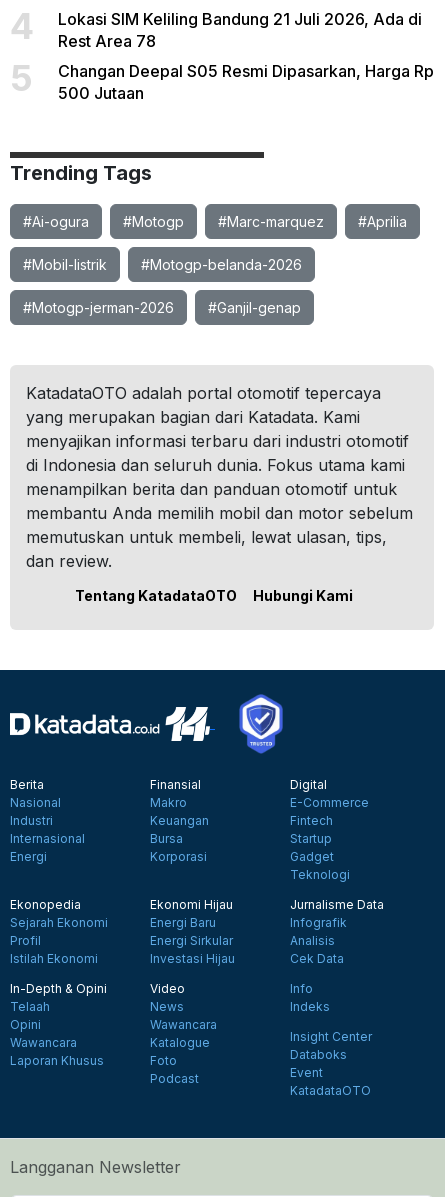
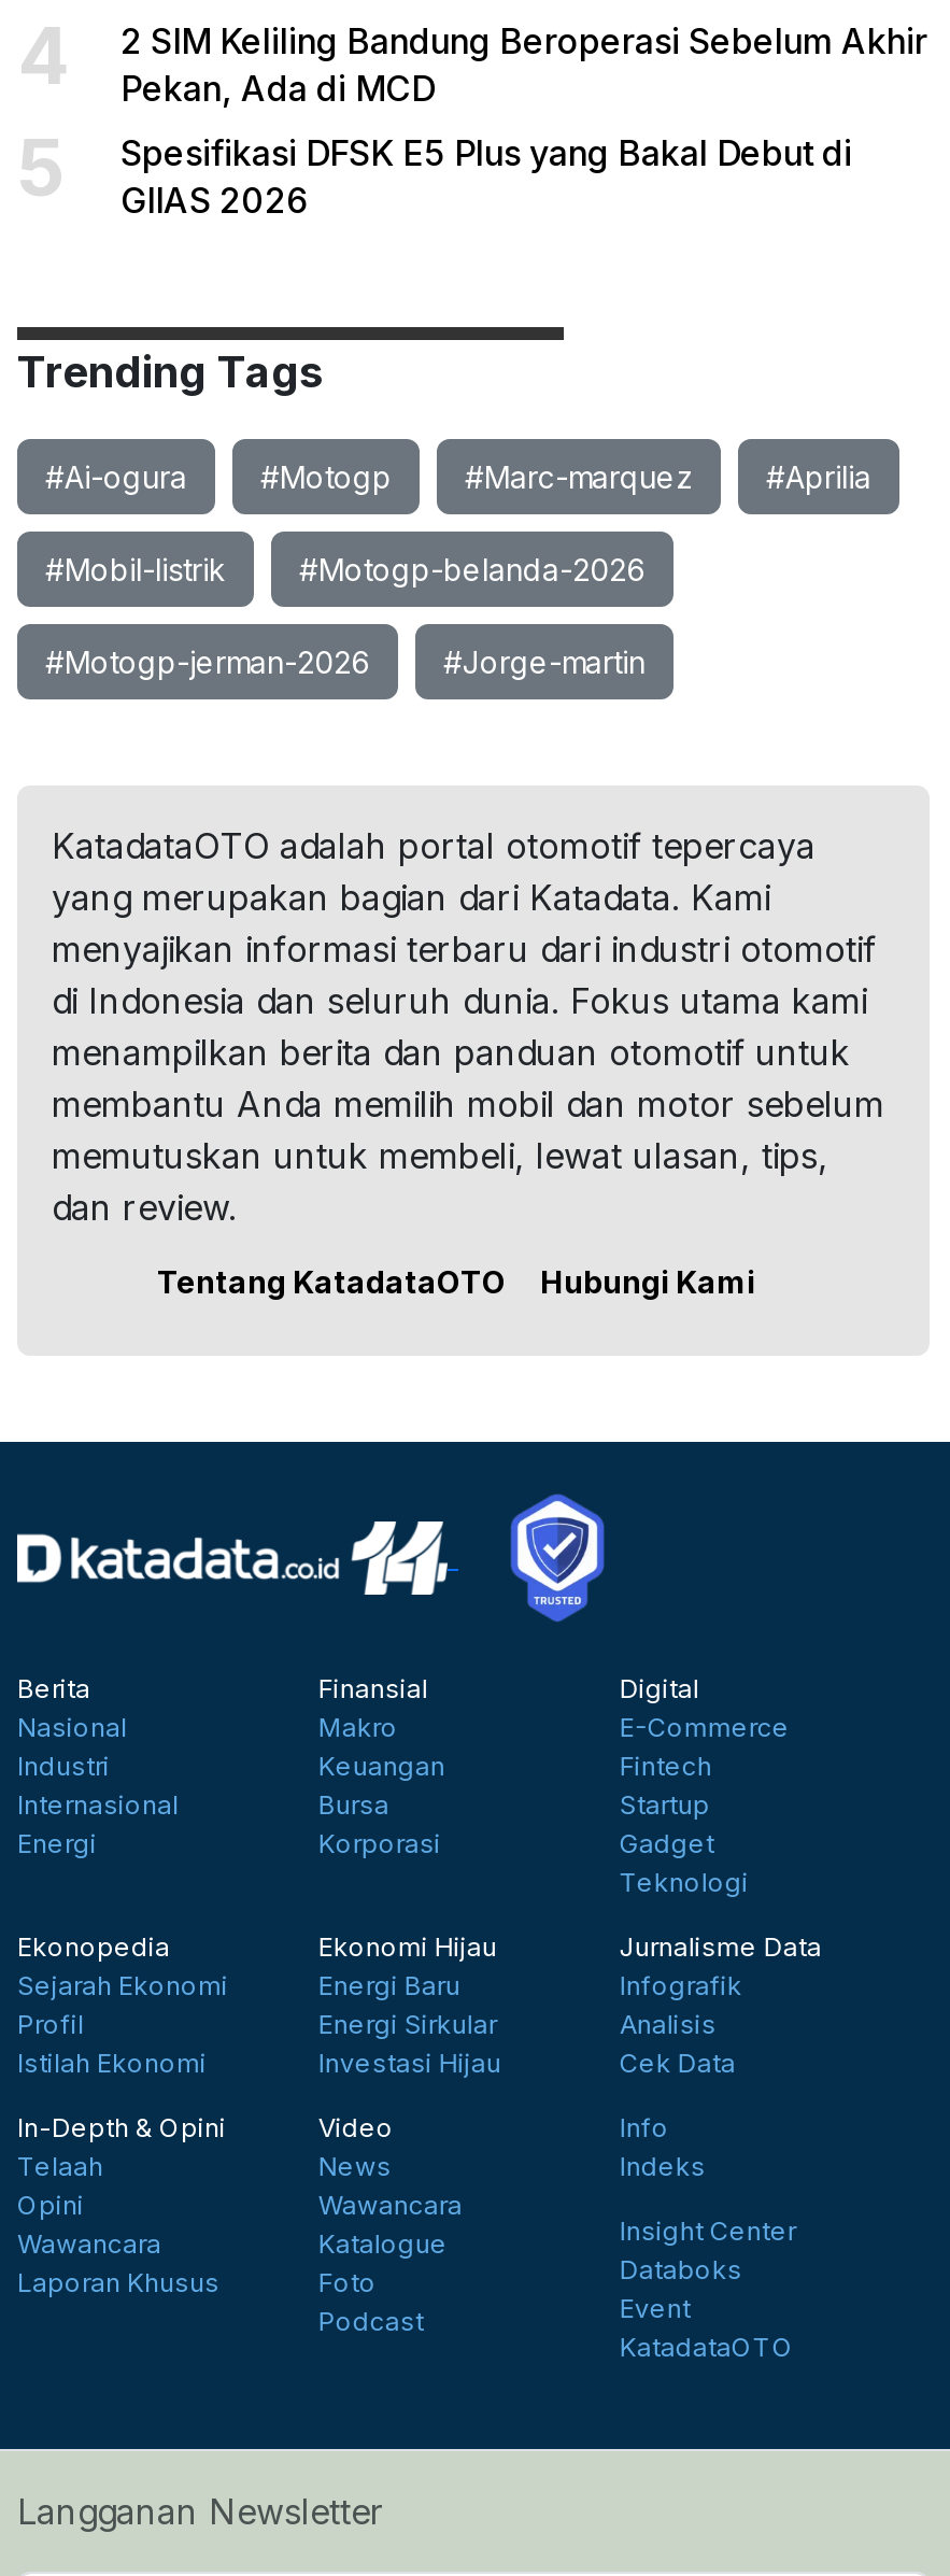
[58,9,422,51] Lokasi SIM Keliling Bandung 21 Juli 2026, Ada di | Rest Area 78 -> [120,19,927,110] 2 SIM Keliling Bandung Beroperasi Sebelum Akhir | Pekan, Ada di MCD
[58,61,434,103] Changan Deepal S05 Resmi Dipasarkan, Harga Rp | 500 Jutaan -> [120,131,852,222] Spesifikasi DFSK E5 Plus yang Bakal Debut di | GIIAS 2026
[208,299,301,316] #Ganjil-genap -> [443,643,646,680] #Jorge-martin

